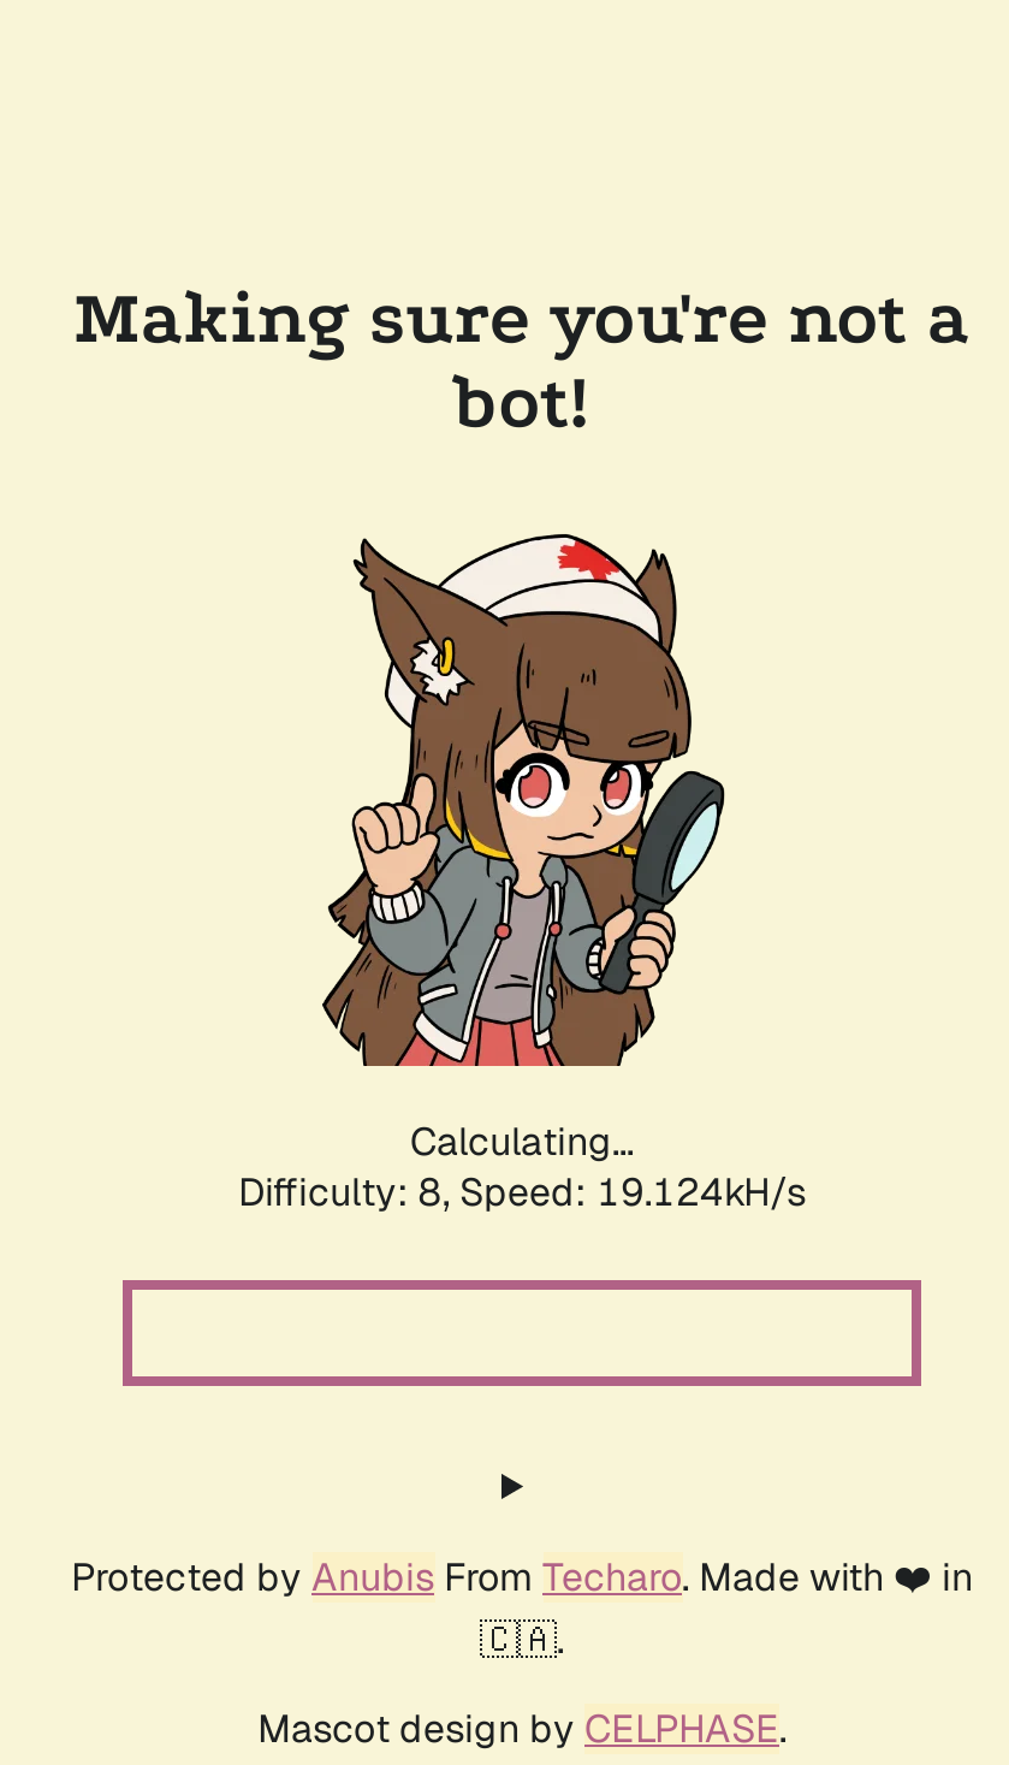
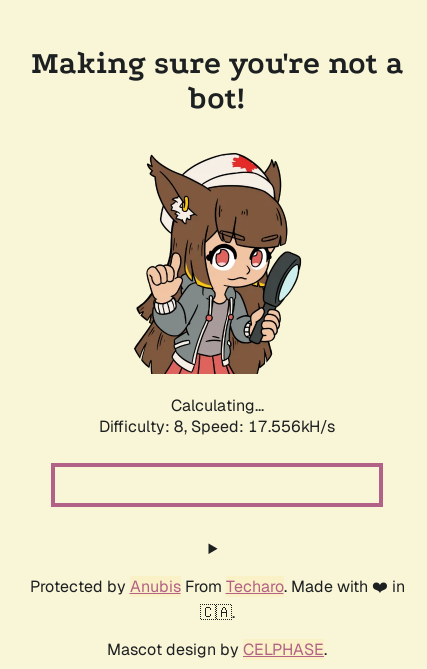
[238,1167,806,1218] Difficulty: 8, Speed: 19.124kH/s -> [99,416,335,437] Difficulty: 8, Speed: 17.556kH/s

